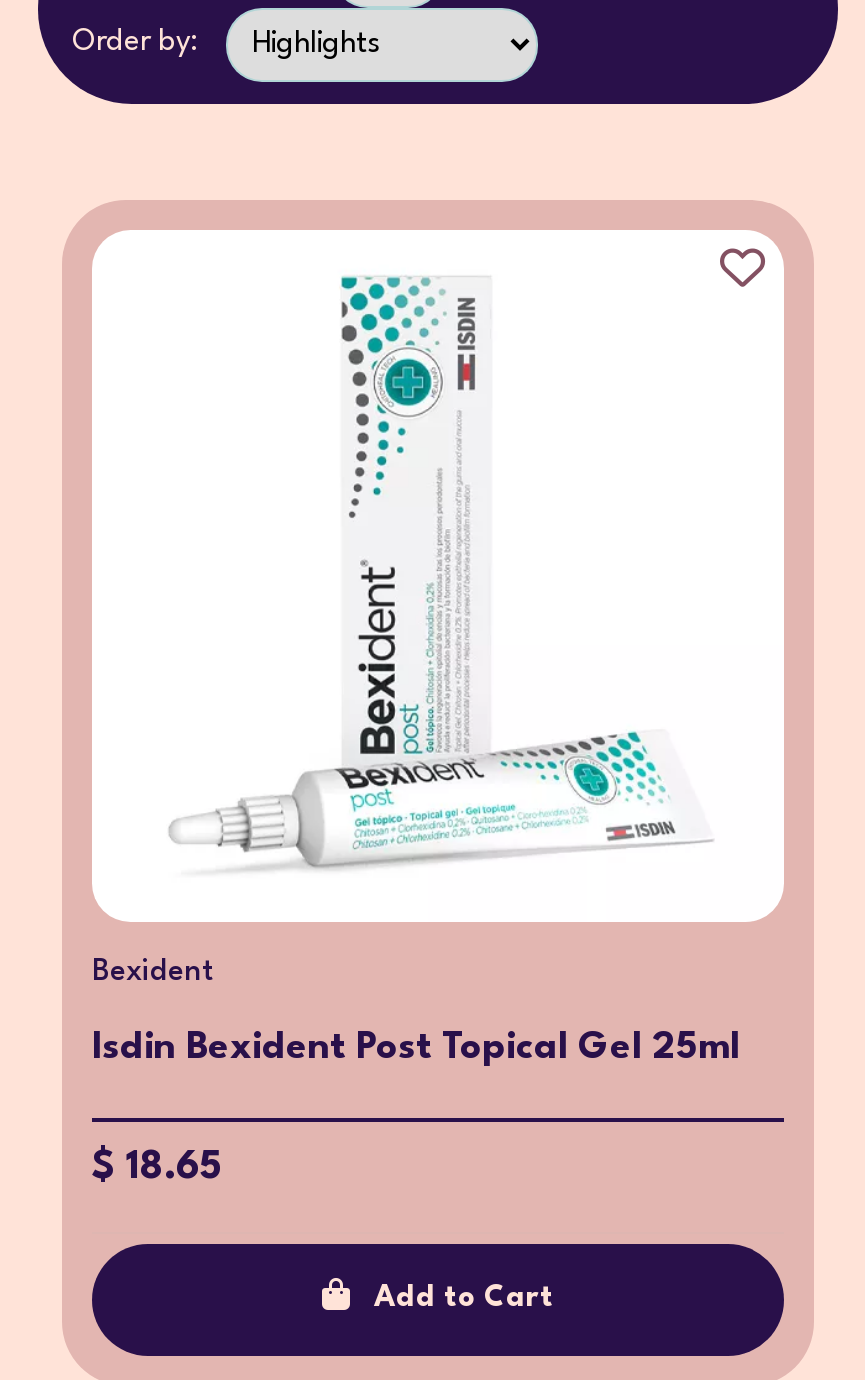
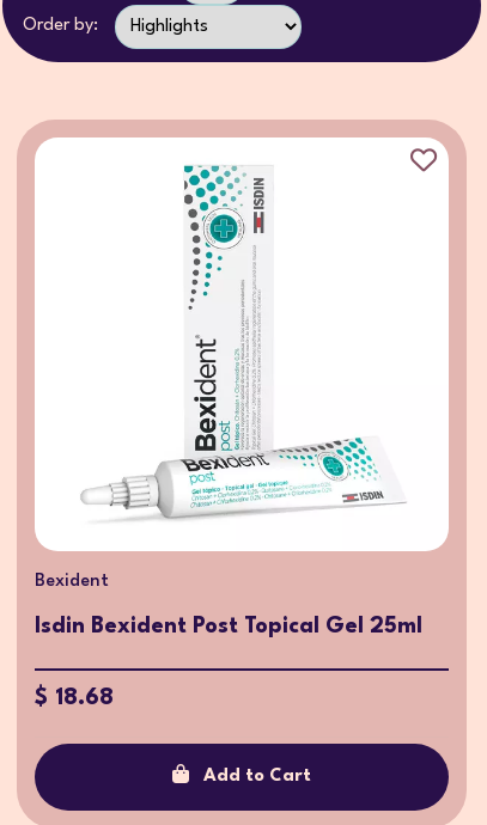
[92,1147,222,1187] $ 18.65 -> [35,686,114,710] $ 18.68

